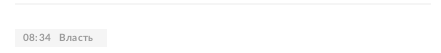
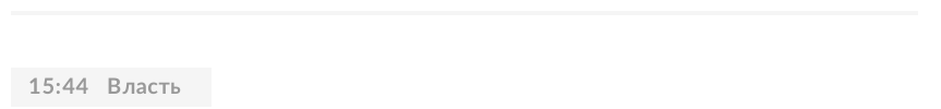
[23,33,93,43] 08:34 Власть -> [28,77,181,99] 15:44 Власть

